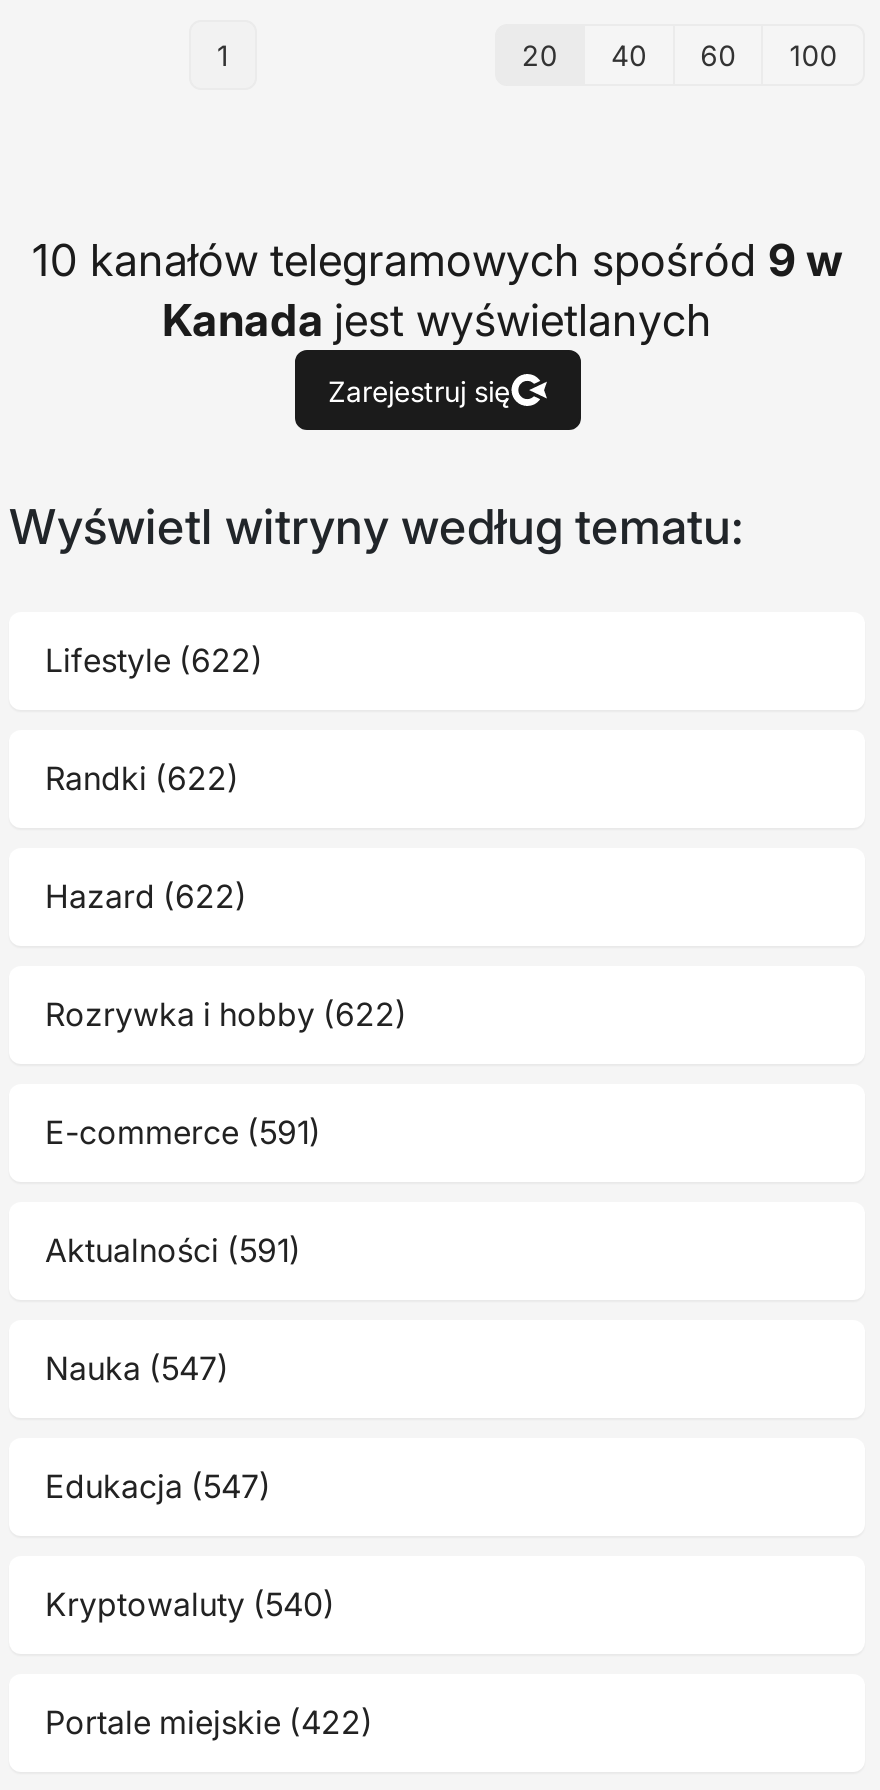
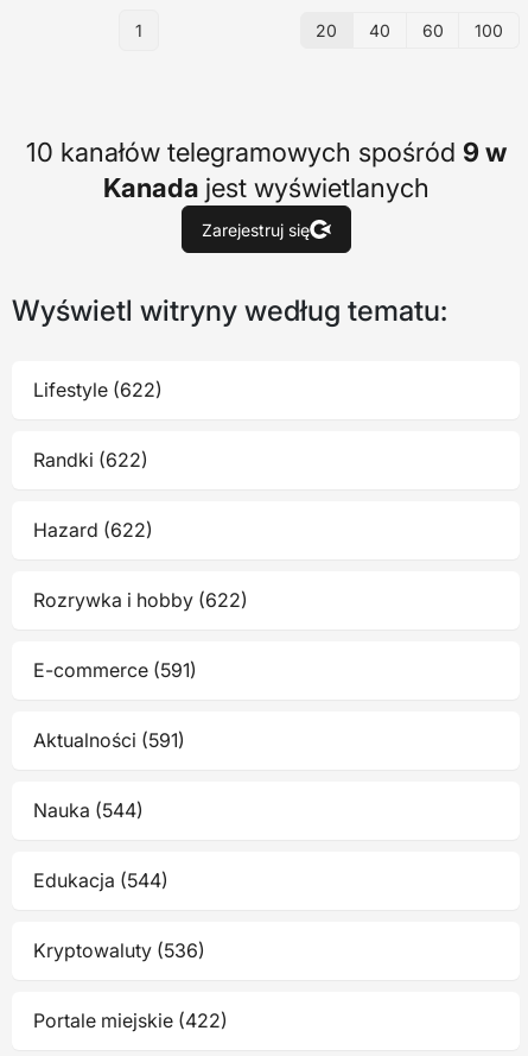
[45,1349,229,1389] Nauka (547) -> [33,799,144,822] Nauka (544)
[45,1467,271,1507] Edukacja (547) -> [33,869,168,893] Edukacja (544)
[45,1585,335,1625] Kryptowaluty (540) -> [33,939,205,963] Kryptowaluty (536)

